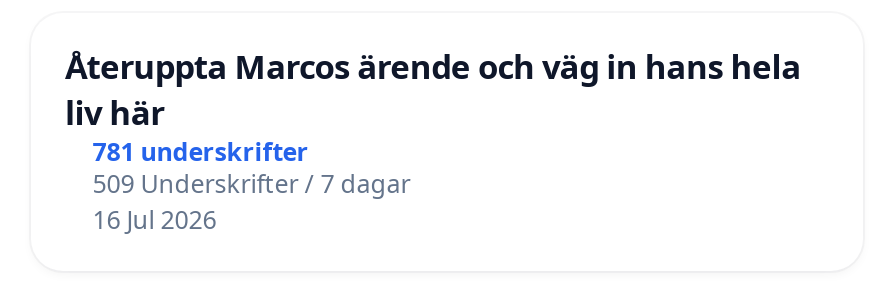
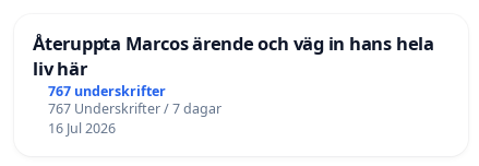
[93,136,309,170] 781 underskrifter -> [48,81,166,100] 767 underskrifter
[93,168,411,202] 509 Underskrifter / 7 dagar -> [48,99,221,118] 767 Underskrifter / 7 dagar

